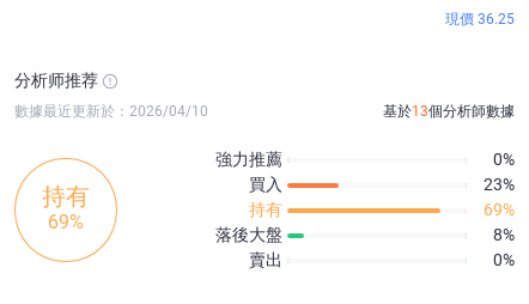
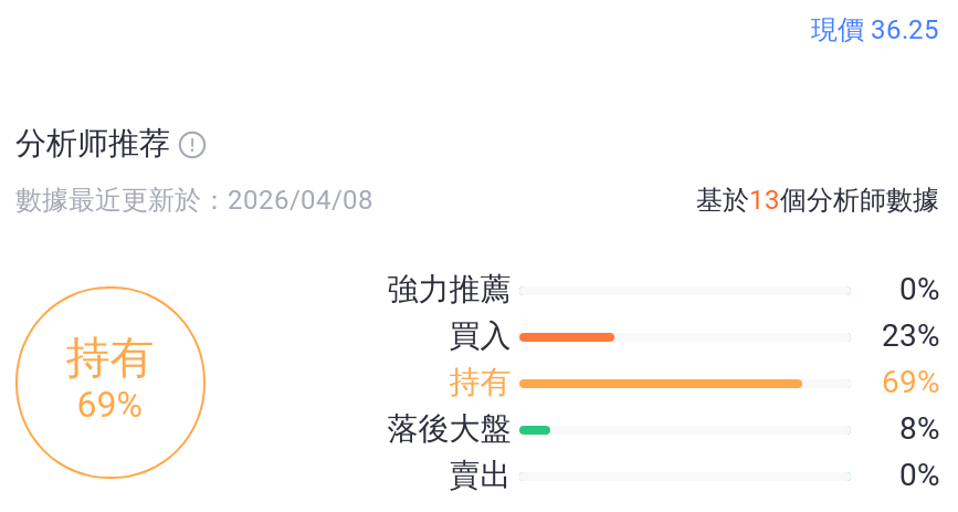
[14,103,208,120] 數據最近更新於：2026/04/10 -> [15,185,373,216] 數據最近更新於：2026/04/08

